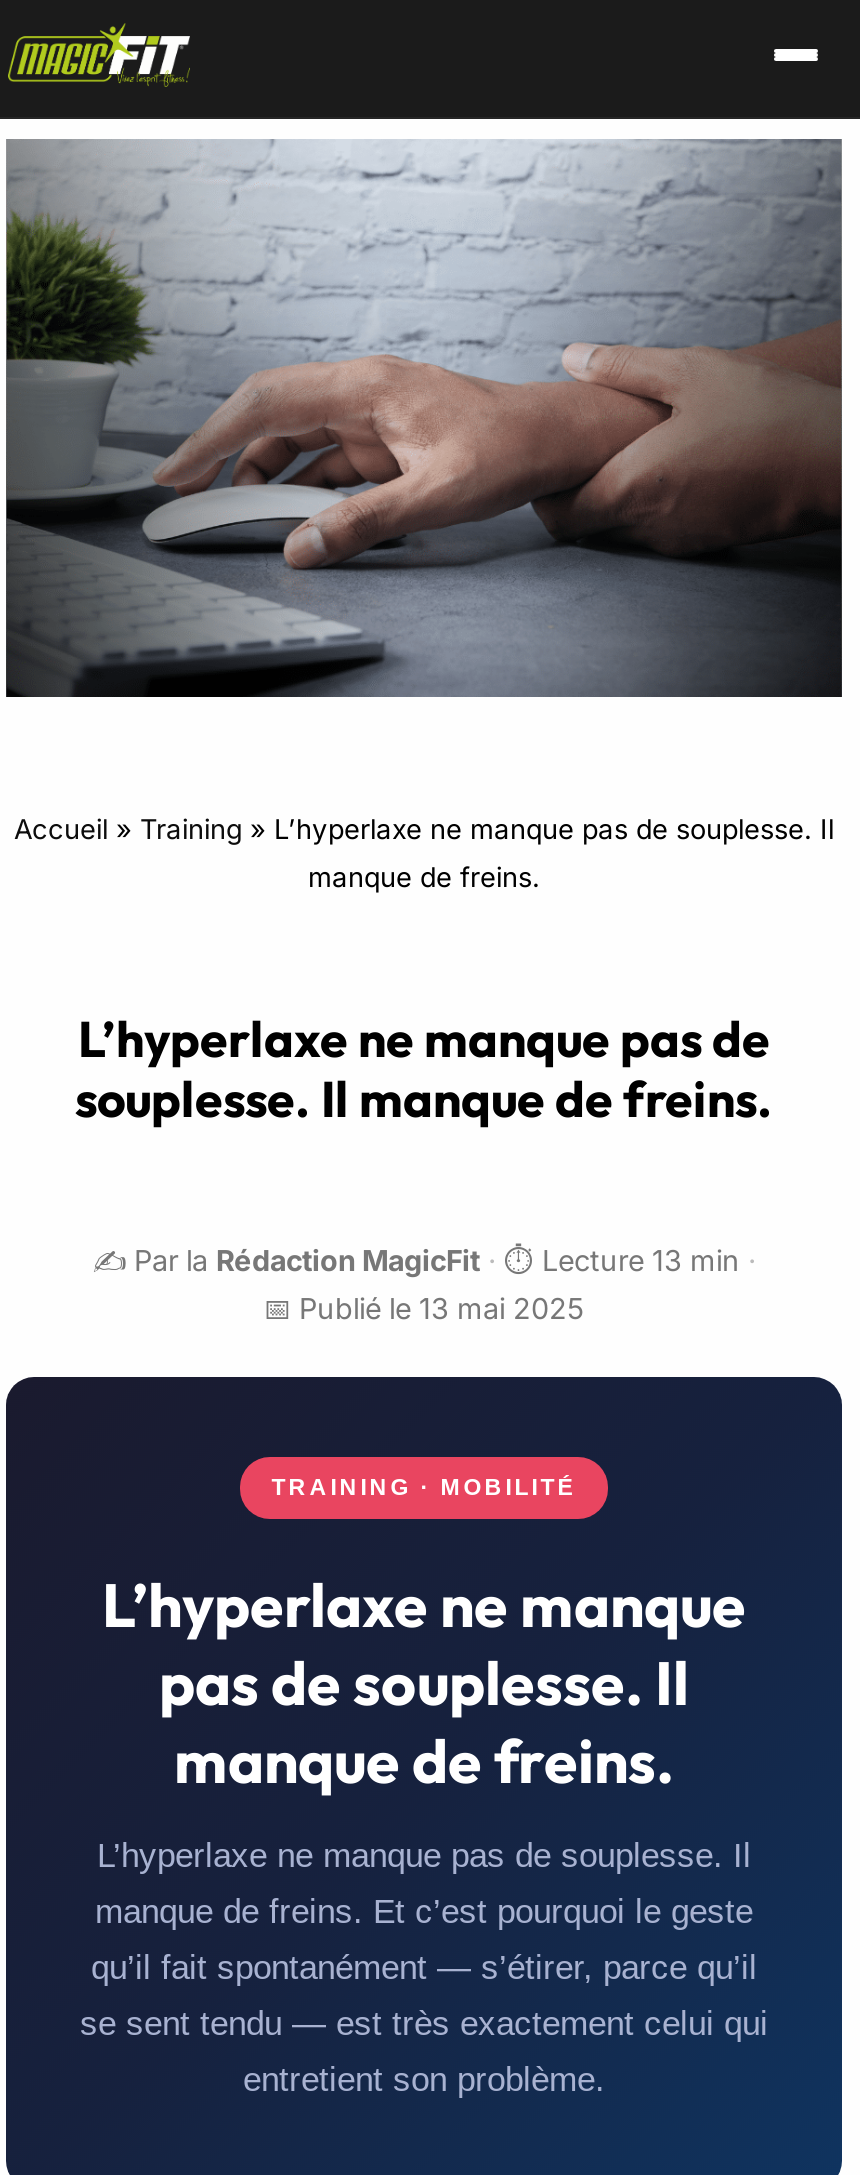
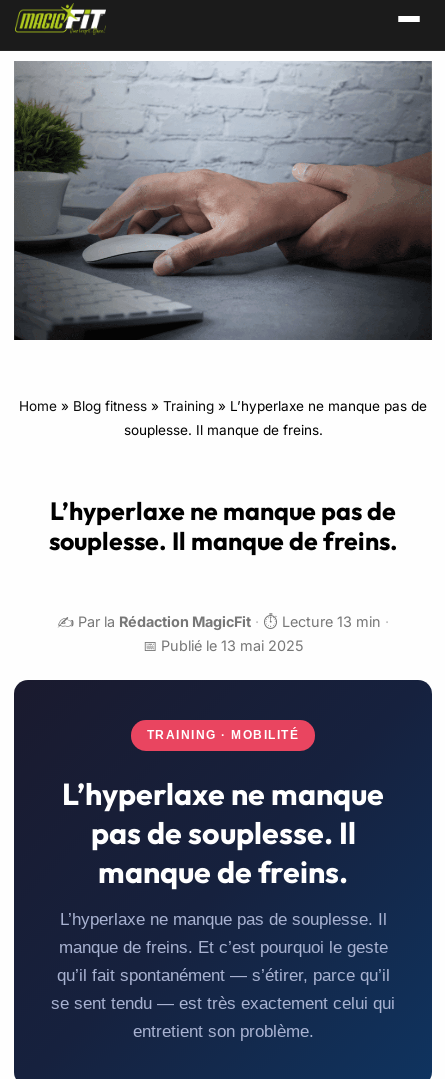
[14,812,834,844] Accueil» Training» L’hyperlaxe ne manque pas de souplesse. Il -> [19,398,427,414] Home» Blog fitness» Training» L’hyperlaxe ne manque pas de
[308,860,540,892] manque de freins. -> [123,422,322,438] souplesse. Il manque de freins.

